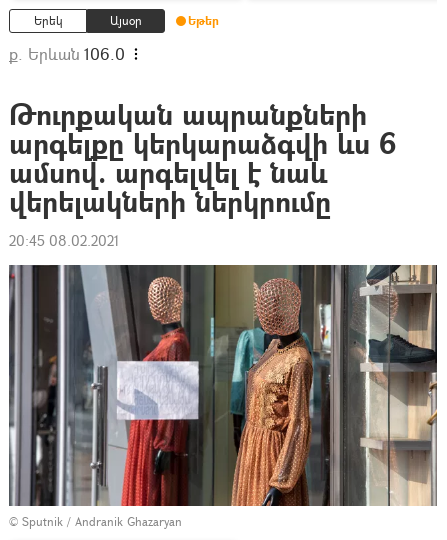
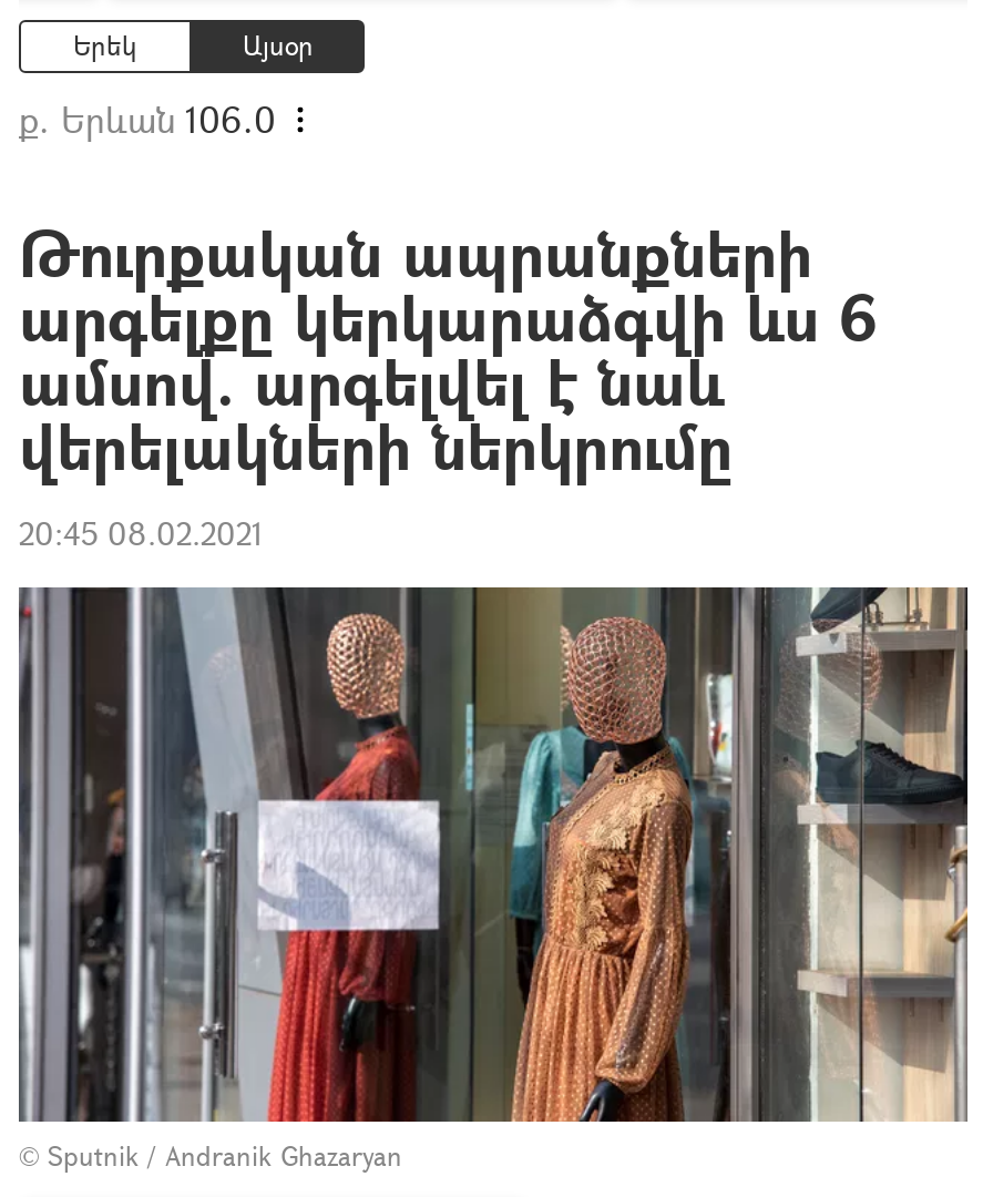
[188,12,219,29] Եթեր -> none

